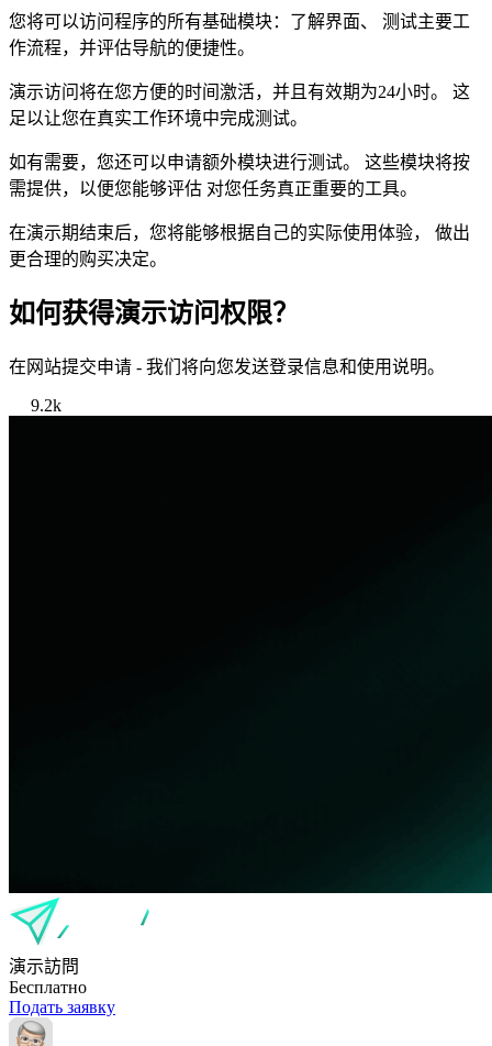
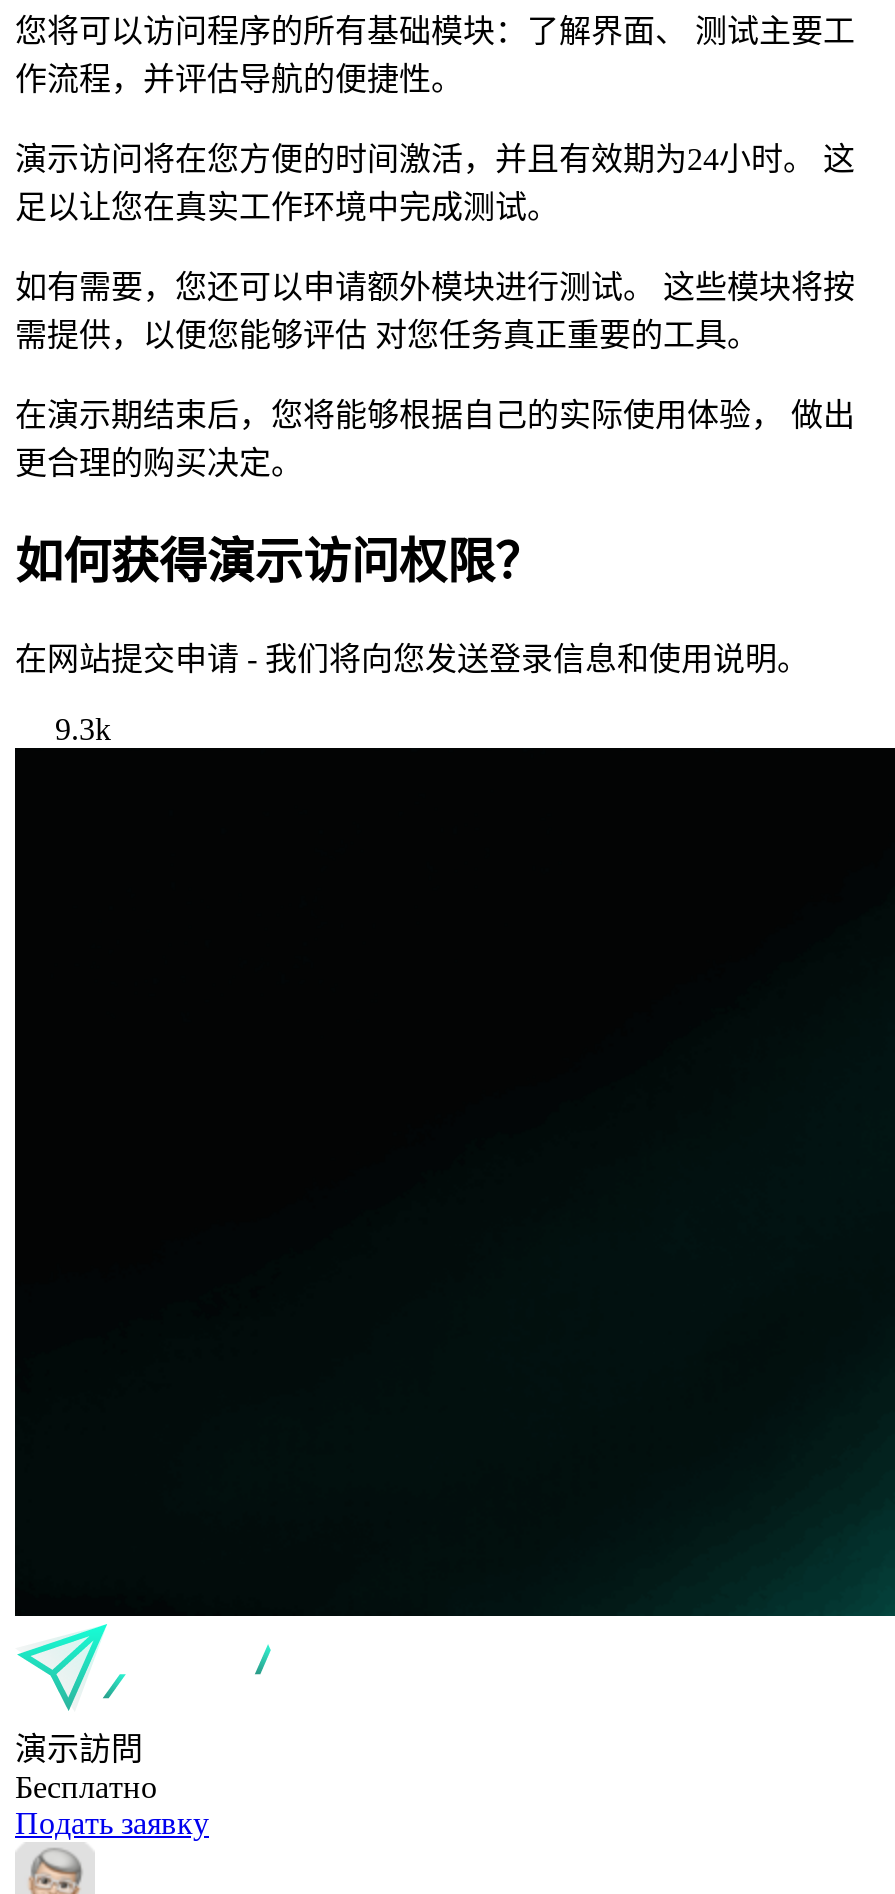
[31,396,62,415] 9.2k -> [55,713,111,747] 9.3k

